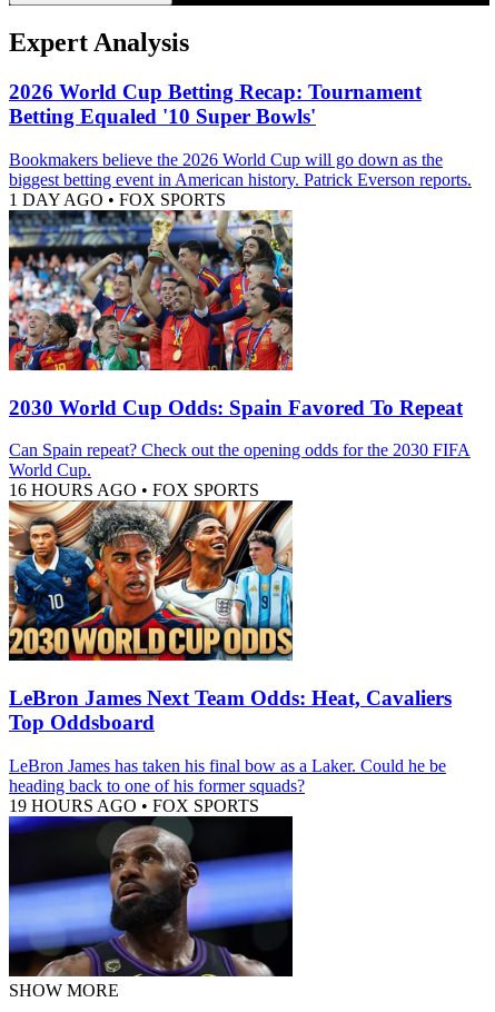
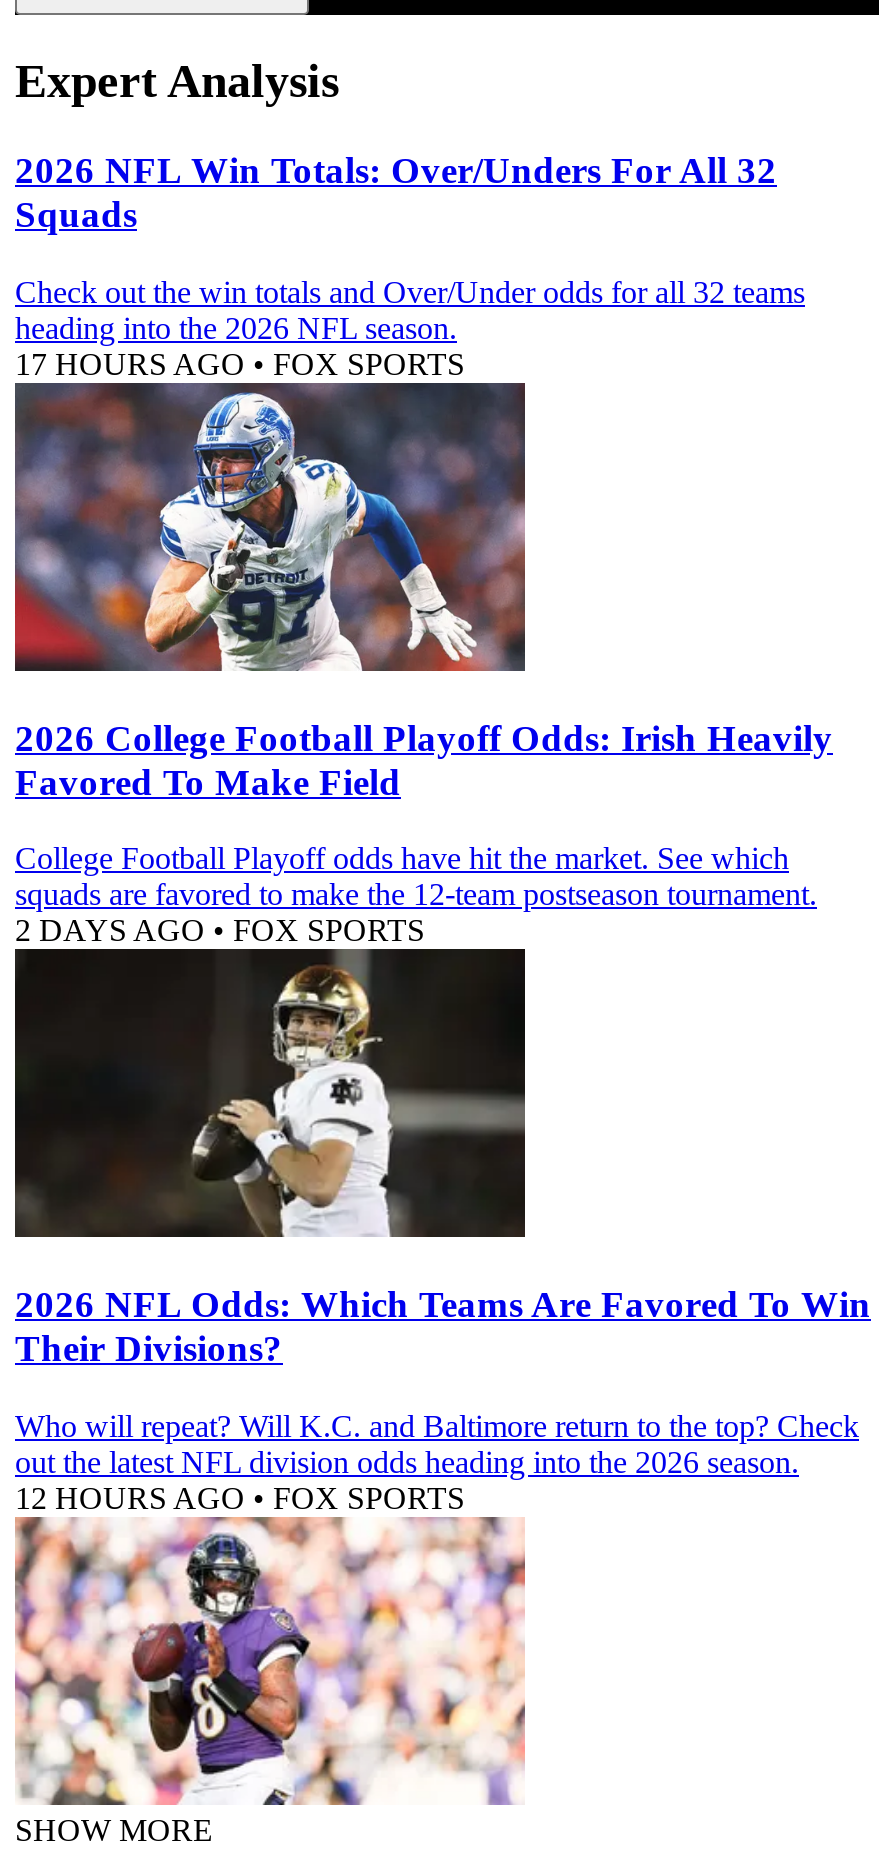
[9,80,422,128] 2026 World Cup Betting Recap: Tournament | Betting Equaled '10 Super Bowls' -> [15,149,777,235] 2026 NFL Win Totals: Over/Unders For All 32 | Squads
[9,150,472,209] Bookmakers believe the 2026 World Cup will go down as the | biggest betting event in American history. Patrick Everson reports. | 1 DAY AGO • FOX SPORTS -> [15,275,805,381] Check out the win totals and Over/Under odds for all 32 teams | heading into the 2026 NFL season. | 17 HOURS AGO • FOX SPORTS
[8,210,463,419] [image] | 2030 World Cup Odds: Spain Favored To Repeat -> [13,403,833,802] [image] | 2026 College Football Playoff Odds: Irish Heavily | Favored To Make Field
[9,441,471,500] Can Spain repeat? Check out the opening odds for the 2030 FIFA | World Cup. | 16 HOURS AGO • FOX SPORTS -> [15,842,817,948] College Football Playoff odds have hit the market. See which | squads are favored to make the 12-team postseason tournament. | 2 DAYS AGO • FOX SPORTS
[8,513,452,734] [image] | LeBron James Next Team Odds: Heat, Cavaliers | Top Oddsboard -> [13,951,871,1369] [image] | 2026 NFL Odds: Which Teams Are Favored To Win | Their Divisions?
[9,756,446,815] LeBron James has taken his final bow as a Laker. Could he be | heading back to one of his former squads? | 19 HOURS AGO • FOX SPORTS -> [15,1409,859,1515] Who will repeat? Will K.C. and Baltimore return to the top? Check | out the latest NFL division odds heading into the 2026 season. | 12 HOURS AGO • FOX SPORTS
[8,827,294,978] [image] -> [13,1517,527,1807] [image]

